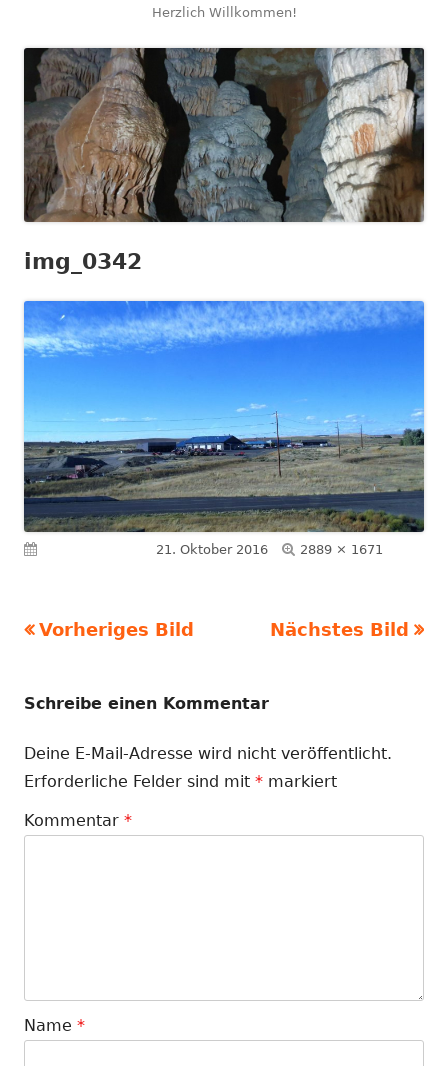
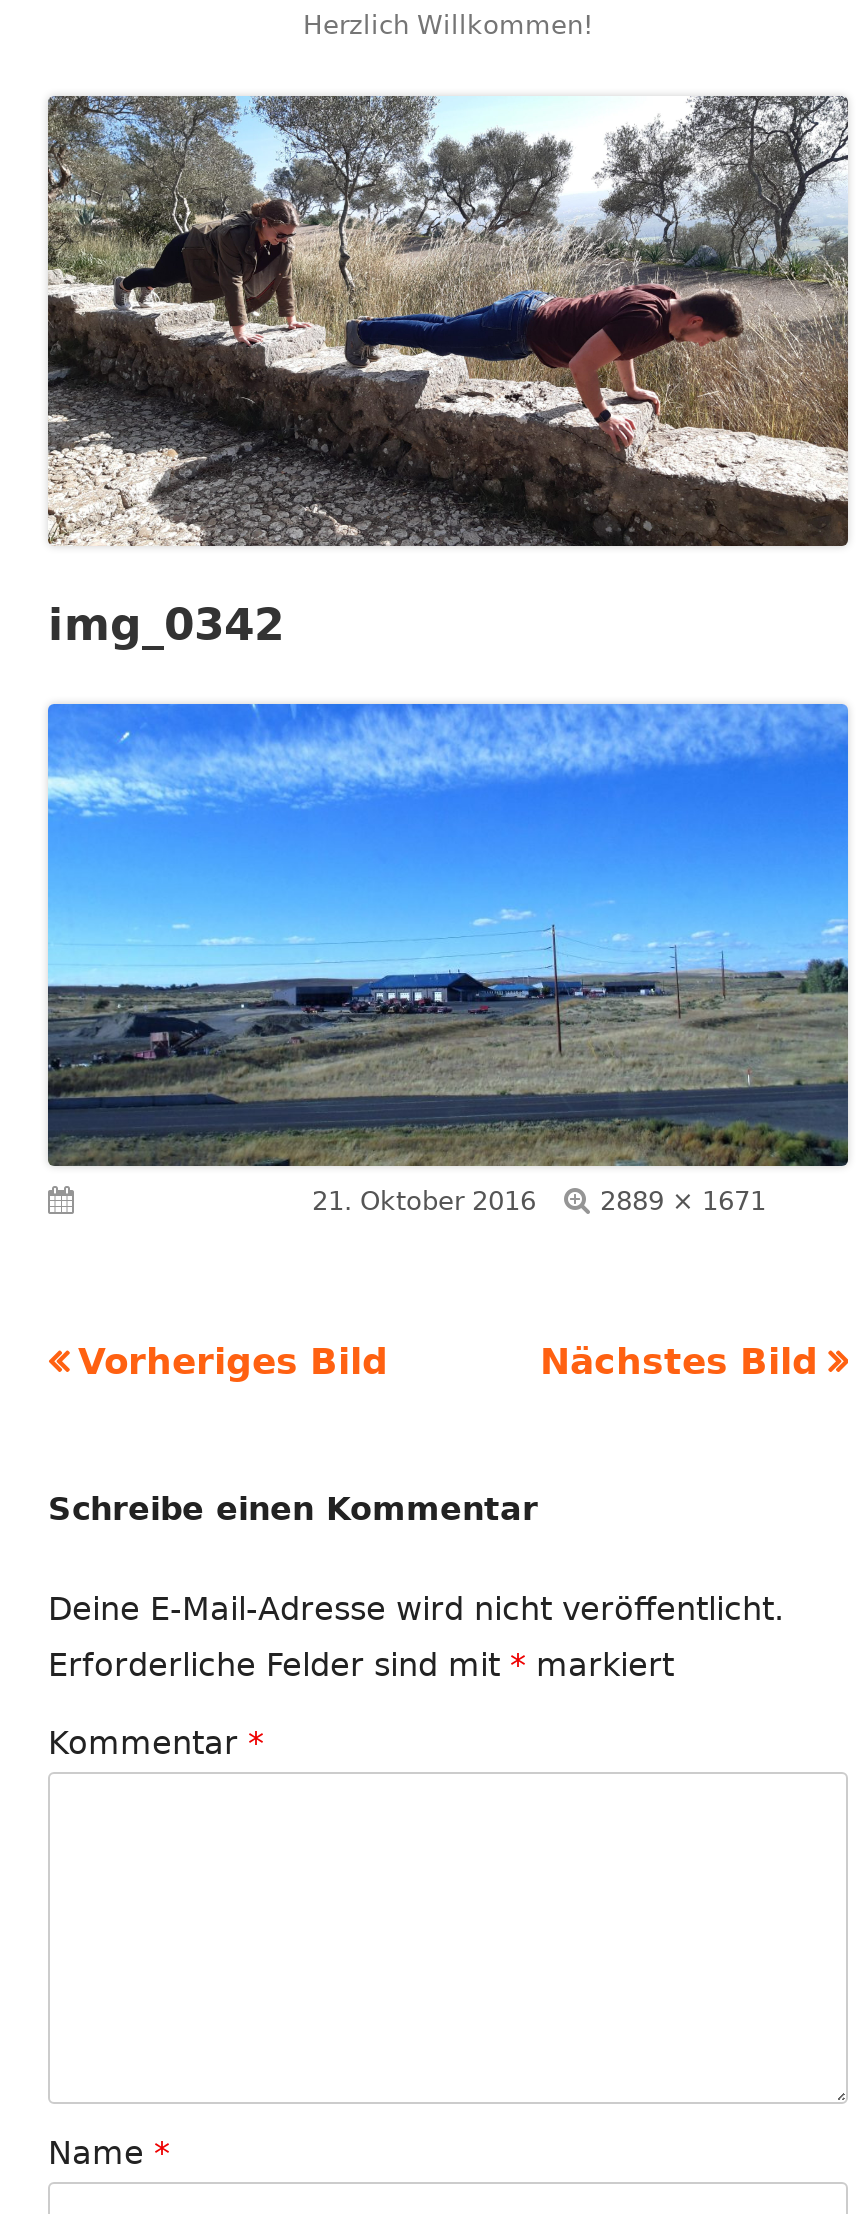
[24,47,424,223] [image] -> [46,94,850,548] [image]

